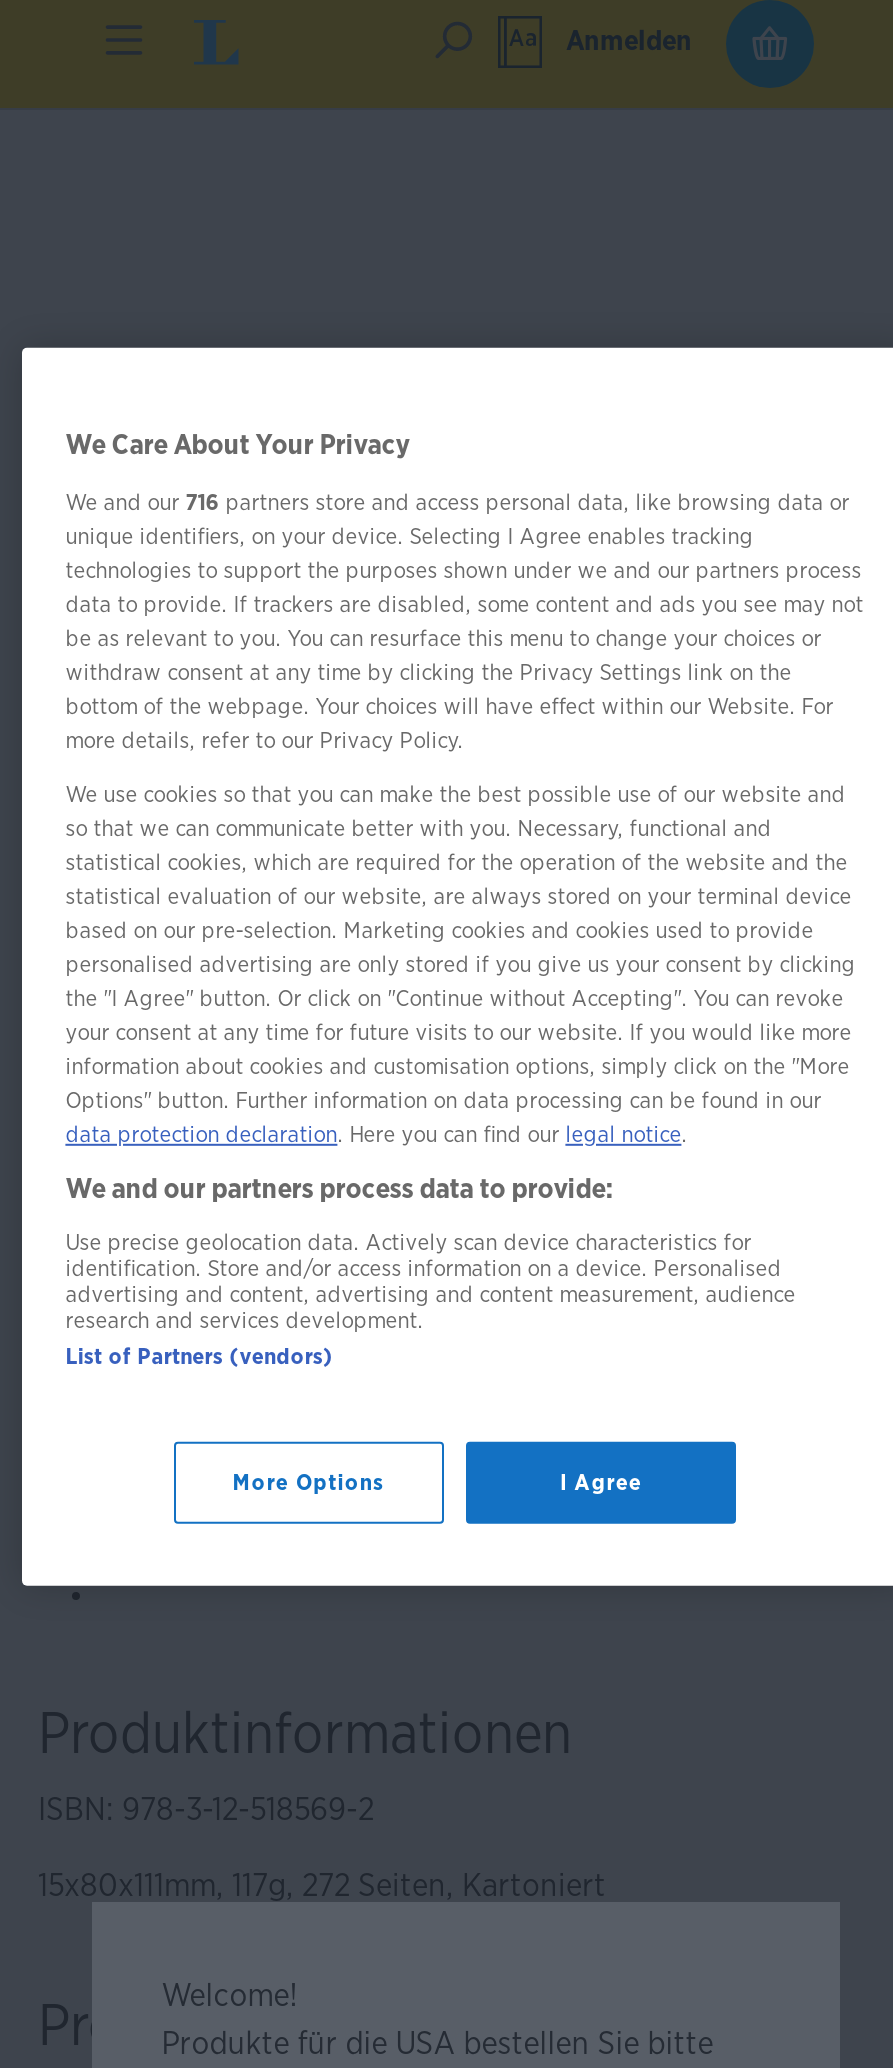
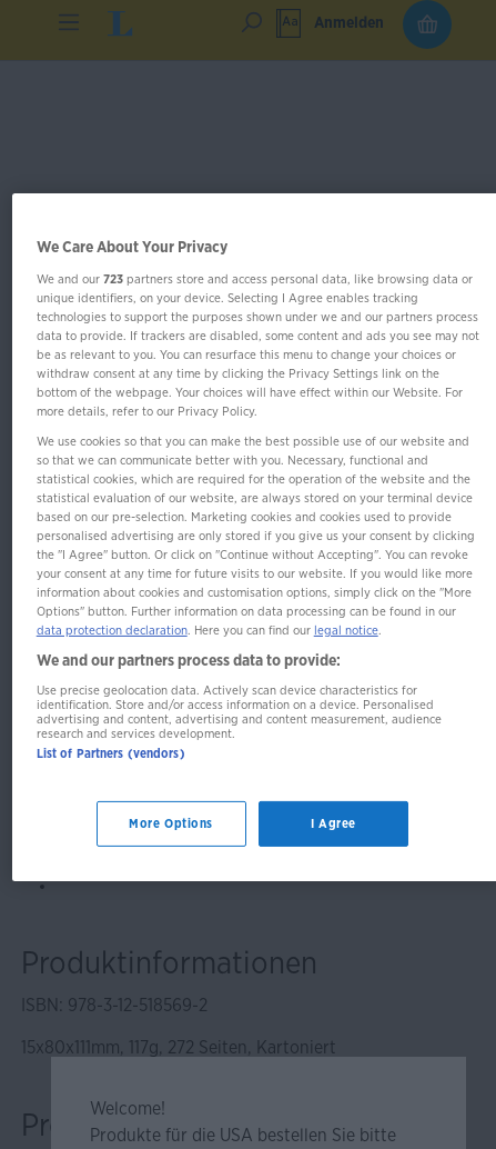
[65,492,849,514] We and our 716 partners store and access personal data, like browsing data or -> [36,273,472,285] We and our 723 partners store and access personal data, like browsing data or

